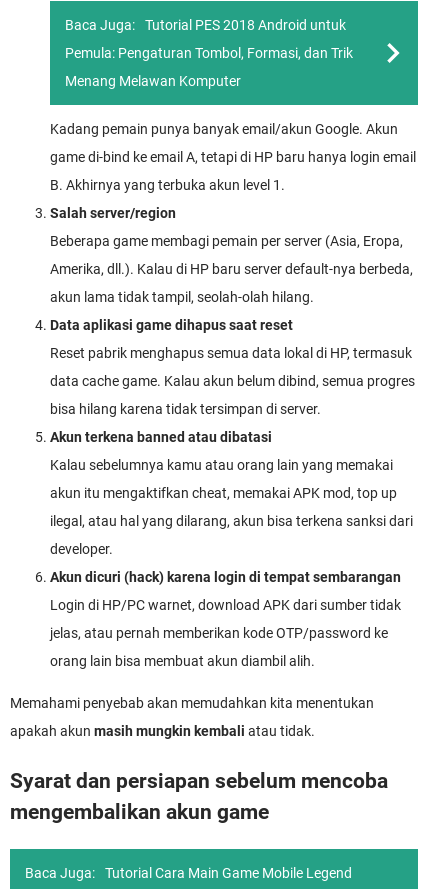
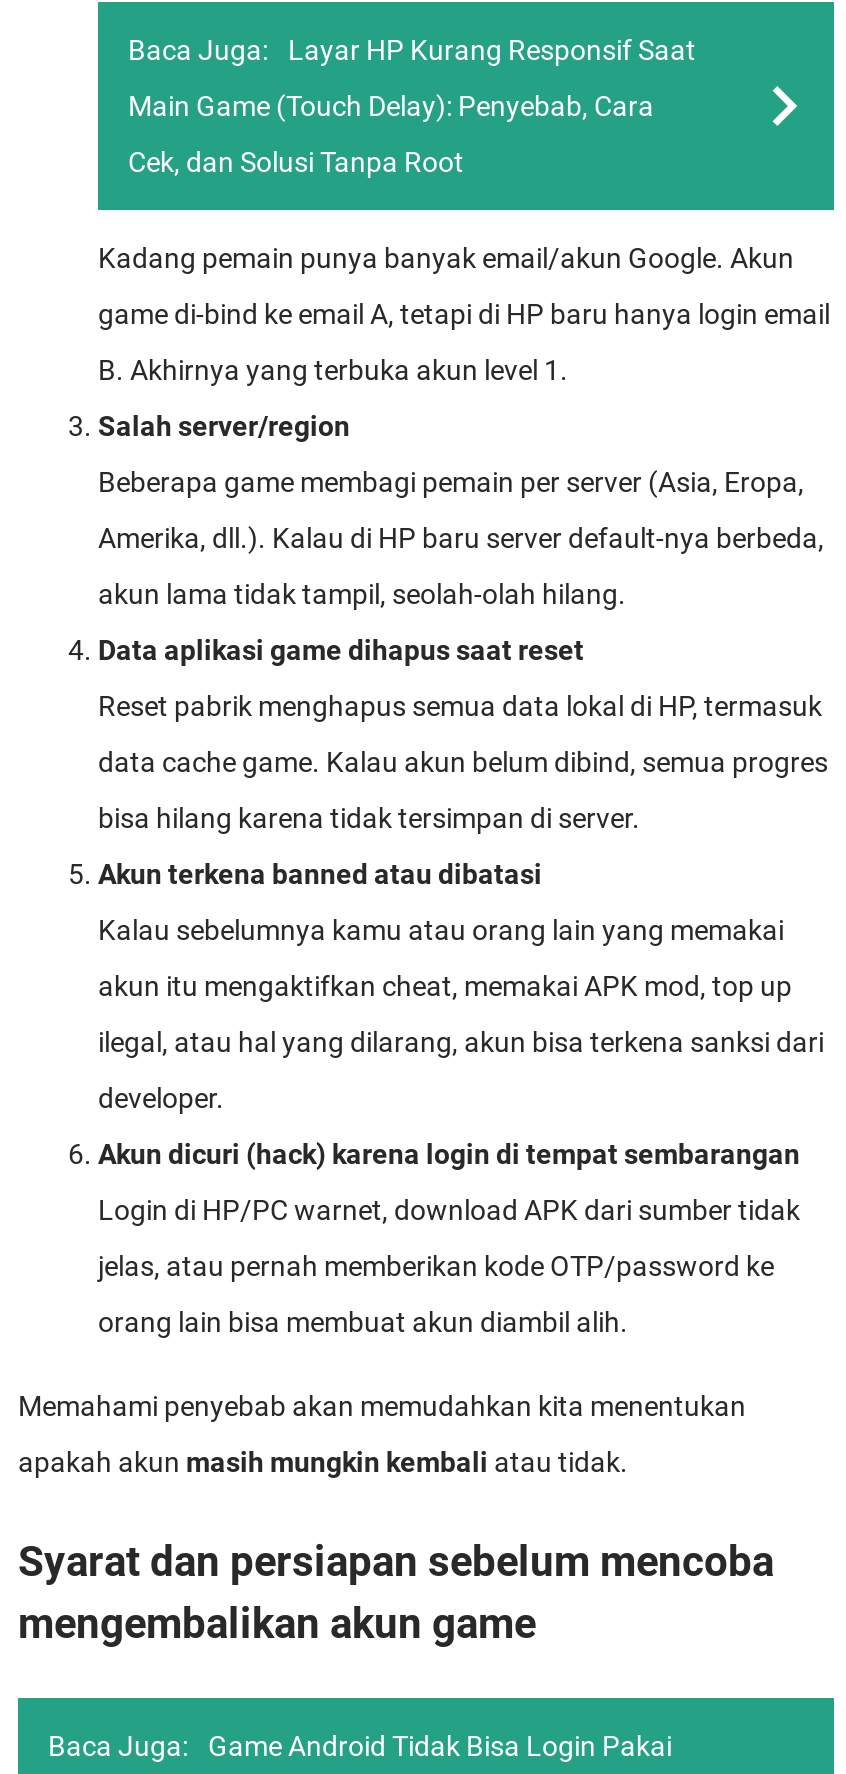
[145,17,346,33] Tutorial PES 2018 Android untuk -> [288,34,696,66] Layar HP Kurang Responsif Saat
[65,45,353,61] Pemula: Pengaturan Tombol, Formasi, dan Trik -> [128,90,654,122] Main Game (Touch Delay): Penyebab, Cara
[65,73,241,89] Menang Melawan Komputer -> [128,146,464,178] Cek, dan Solusi Tanpa Root
[105,865,352,881] Tutorial Cara Main Game Mobile Legend -> [208,1730,672,1762] Game Android Tidak Bisa Login Pakai

